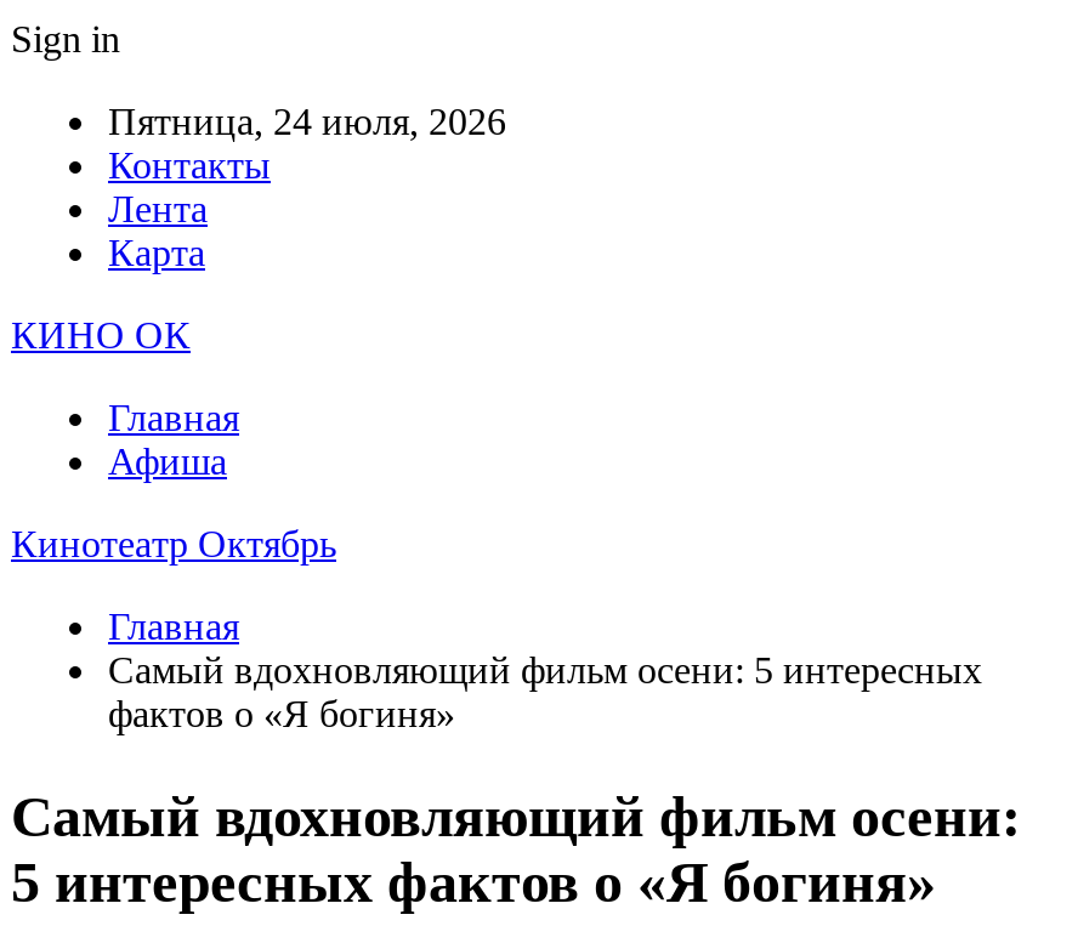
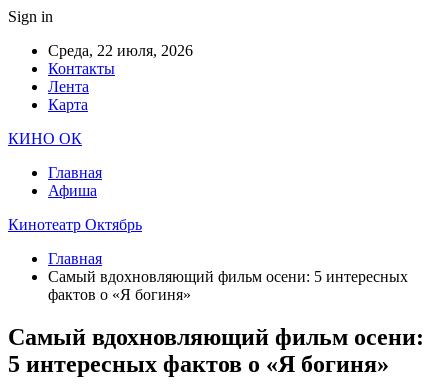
[108,101,506,142] Пятница, 24 июля, 2026 -> [48,42,193,59] Среда, 22 июля, 2026

